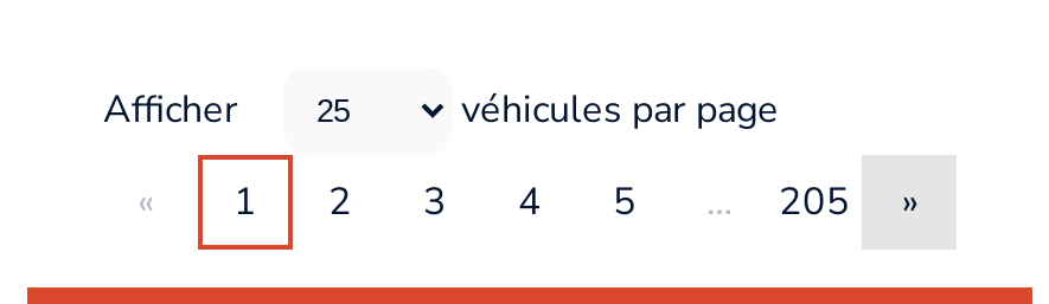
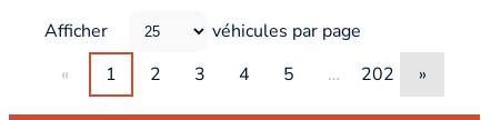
[779,176,850,228] 205 -> [361,62,394,86] 202

